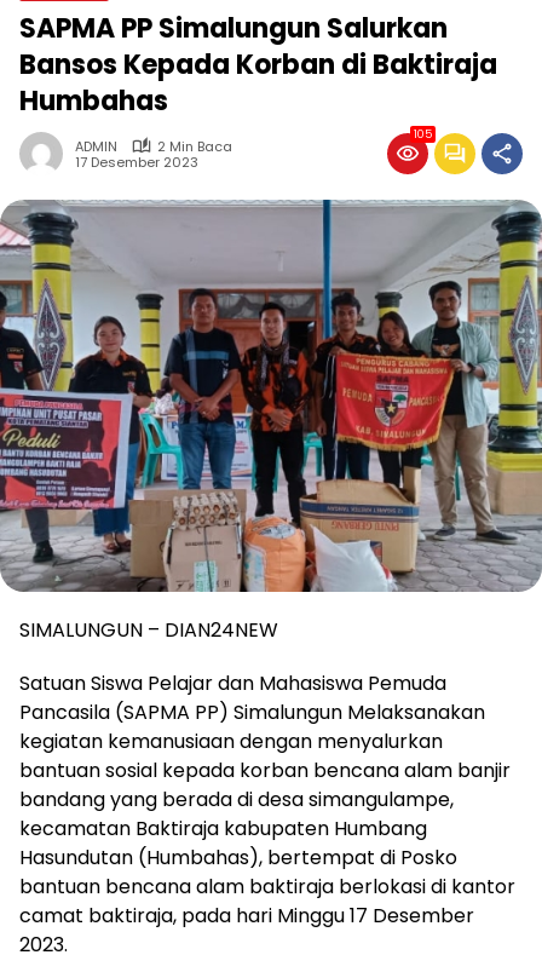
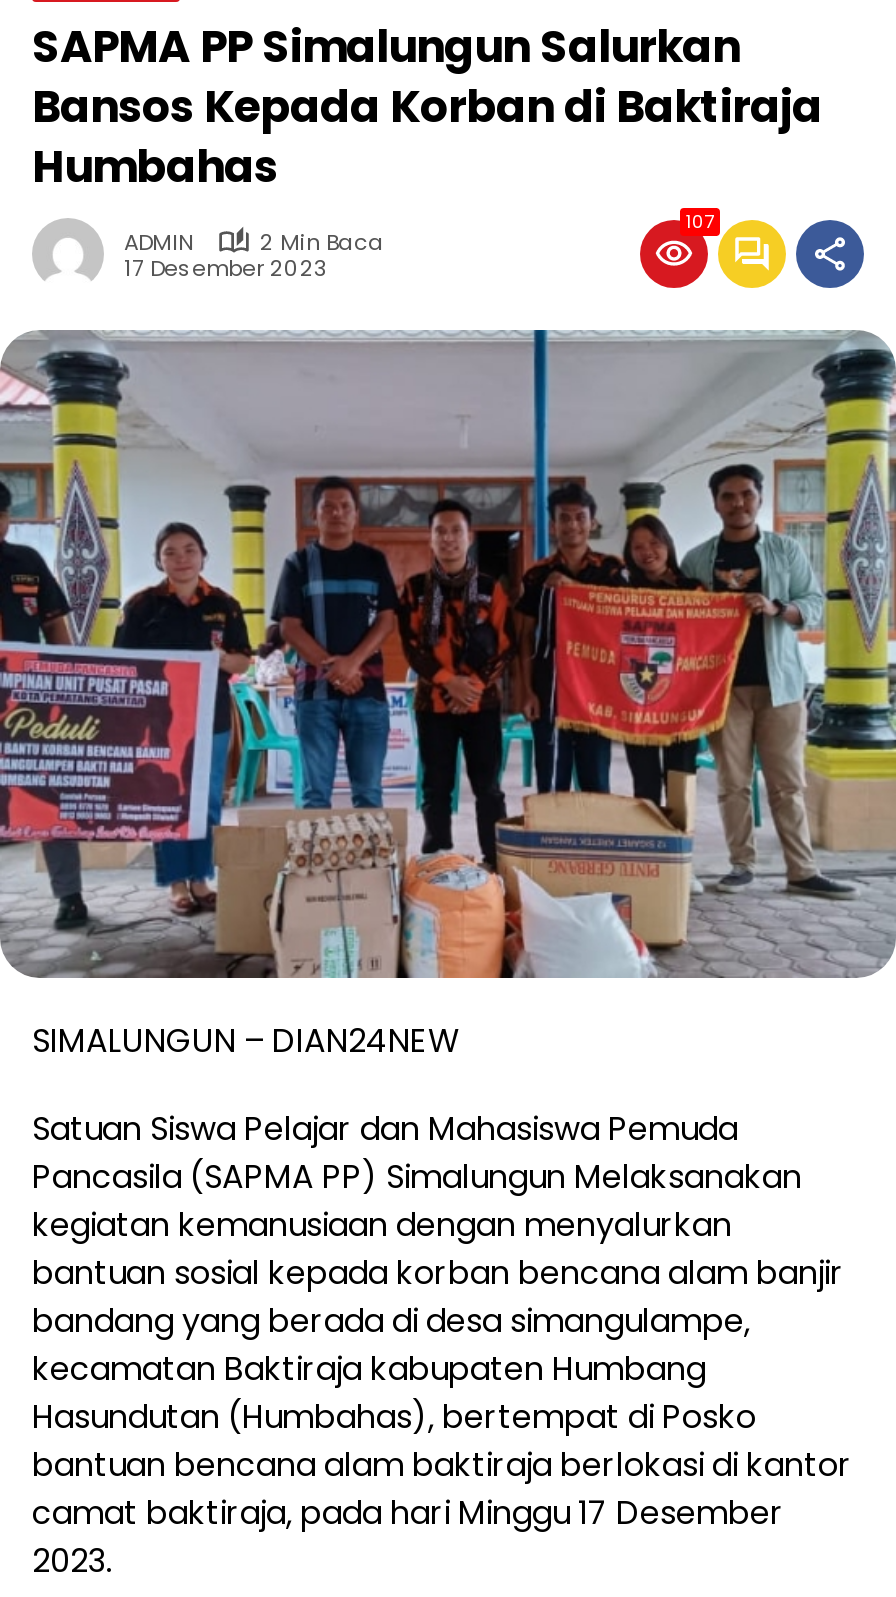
[414,127,432,141] 105 -> [686,209,714,233] 107

